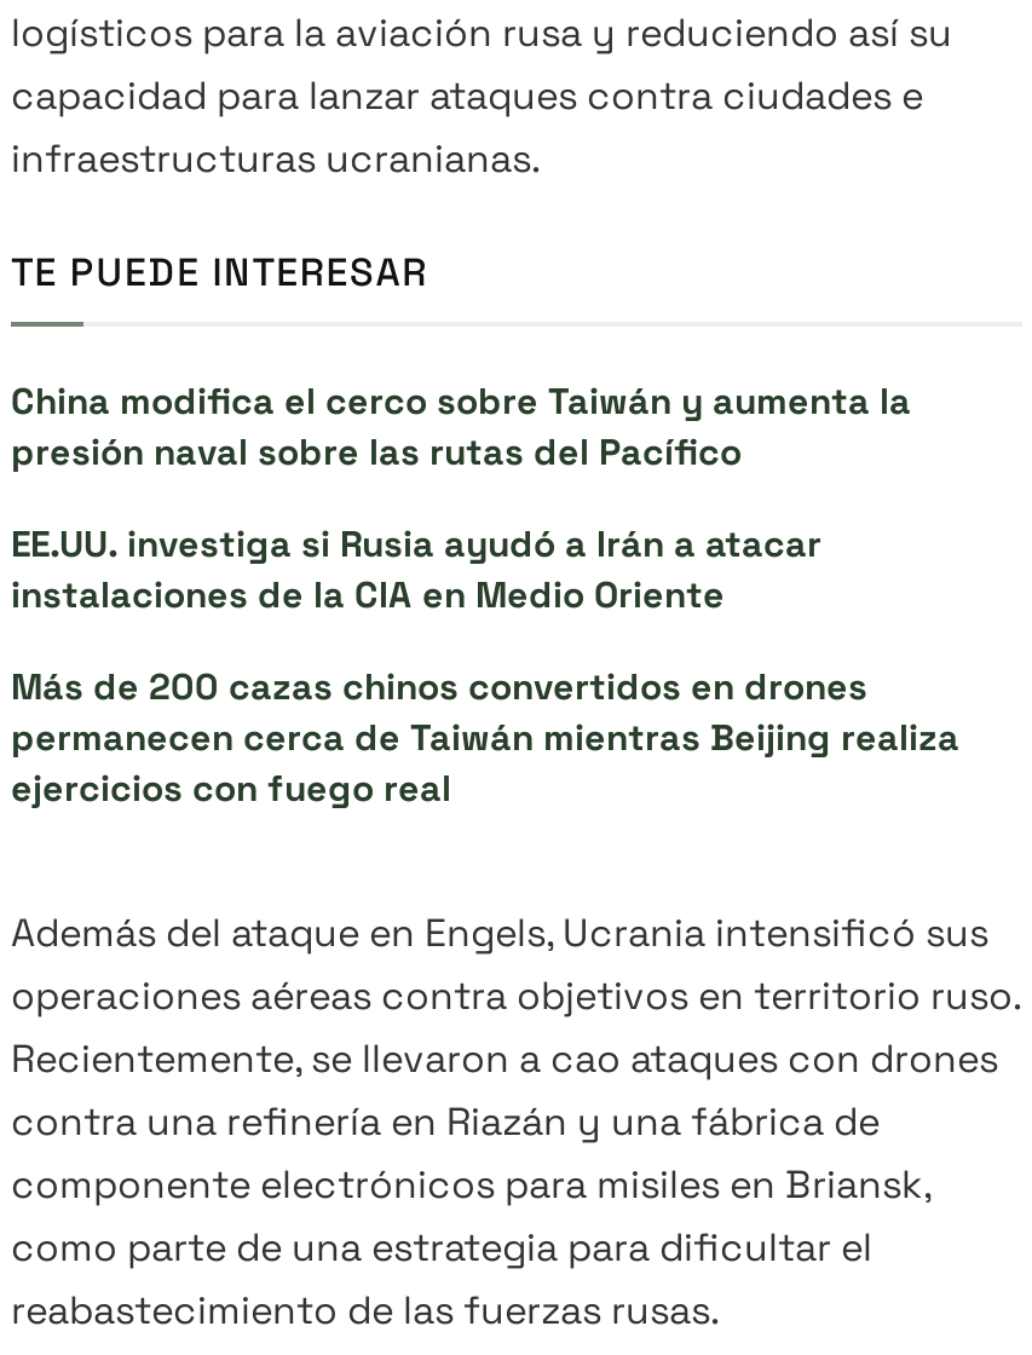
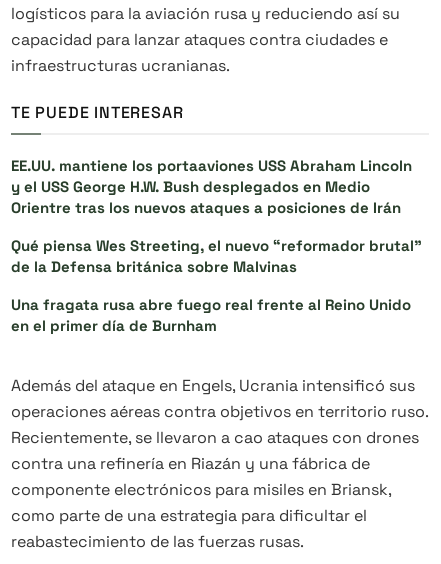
[11,378,911,475] China modifica el cerco sobre Taiwán y aumenta la | presión naval sobre las rutas del Pacífico -> [11,156,412,217] EE.UU. mantiene los portaaviones USS Abraham Lincoln | y el USS George H.W. Bush desplegados en Medio | Orientre tras los nuevos ataques a posiciones de Irán
[11,521,821,618] EE.UU. investiga si Rusia ayudó a Irán a atacar | instalaciones de la CIA en Medio Oriente -> [11,236,422,276] Qué piensa Wes Streeting, el nuevo “reformador brutal” | de la Defensa británica sobre Malvinas
[11,664,959,812] Más de 200 cazas chinos convertidos en drones | permanecen cerca de Taiwán mientras Beijing realiza | ejercicios con fuego real -> [11,295,411,335] Una fragata rusa abre fuego real frente al Reino Unido | en el primer día de Burnham

